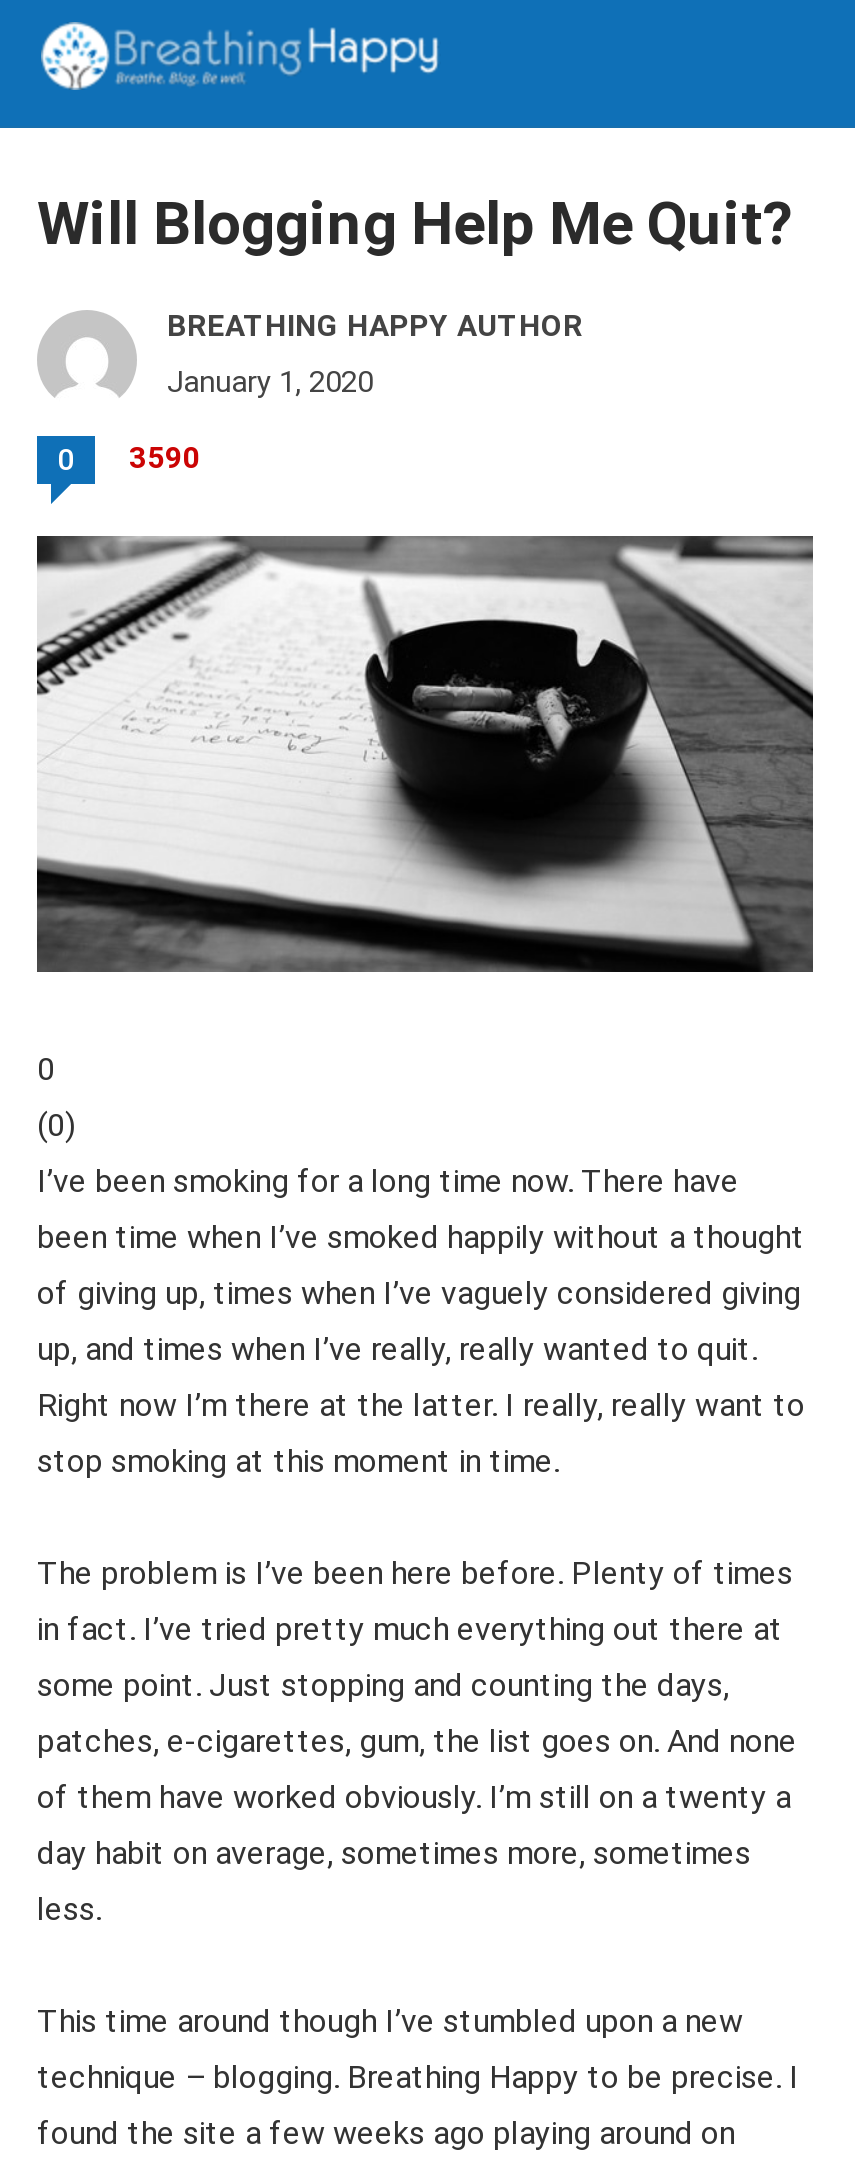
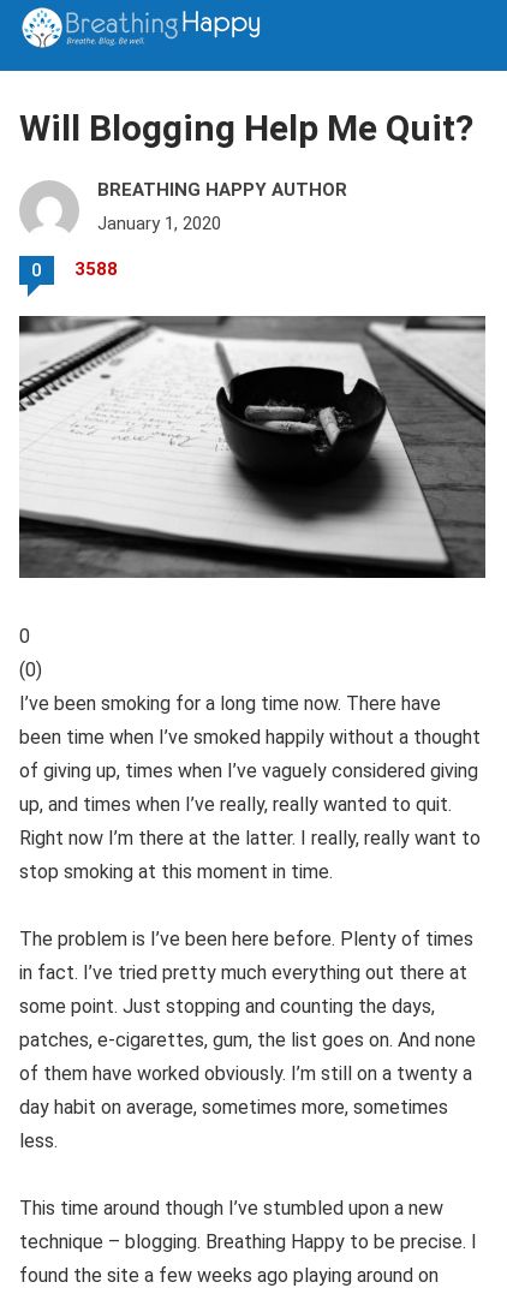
[57,440,201,478] 0 3590 -> [31,258,118,281] 0 3588

